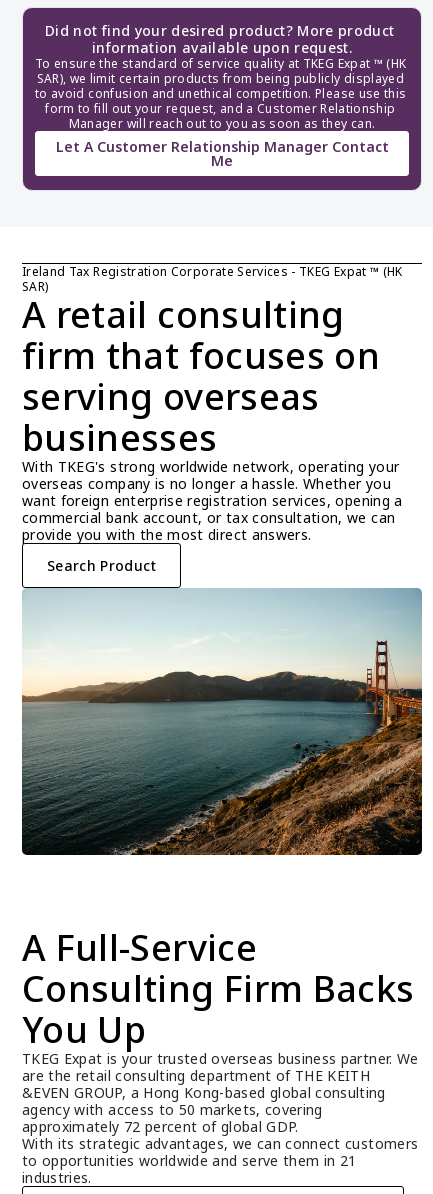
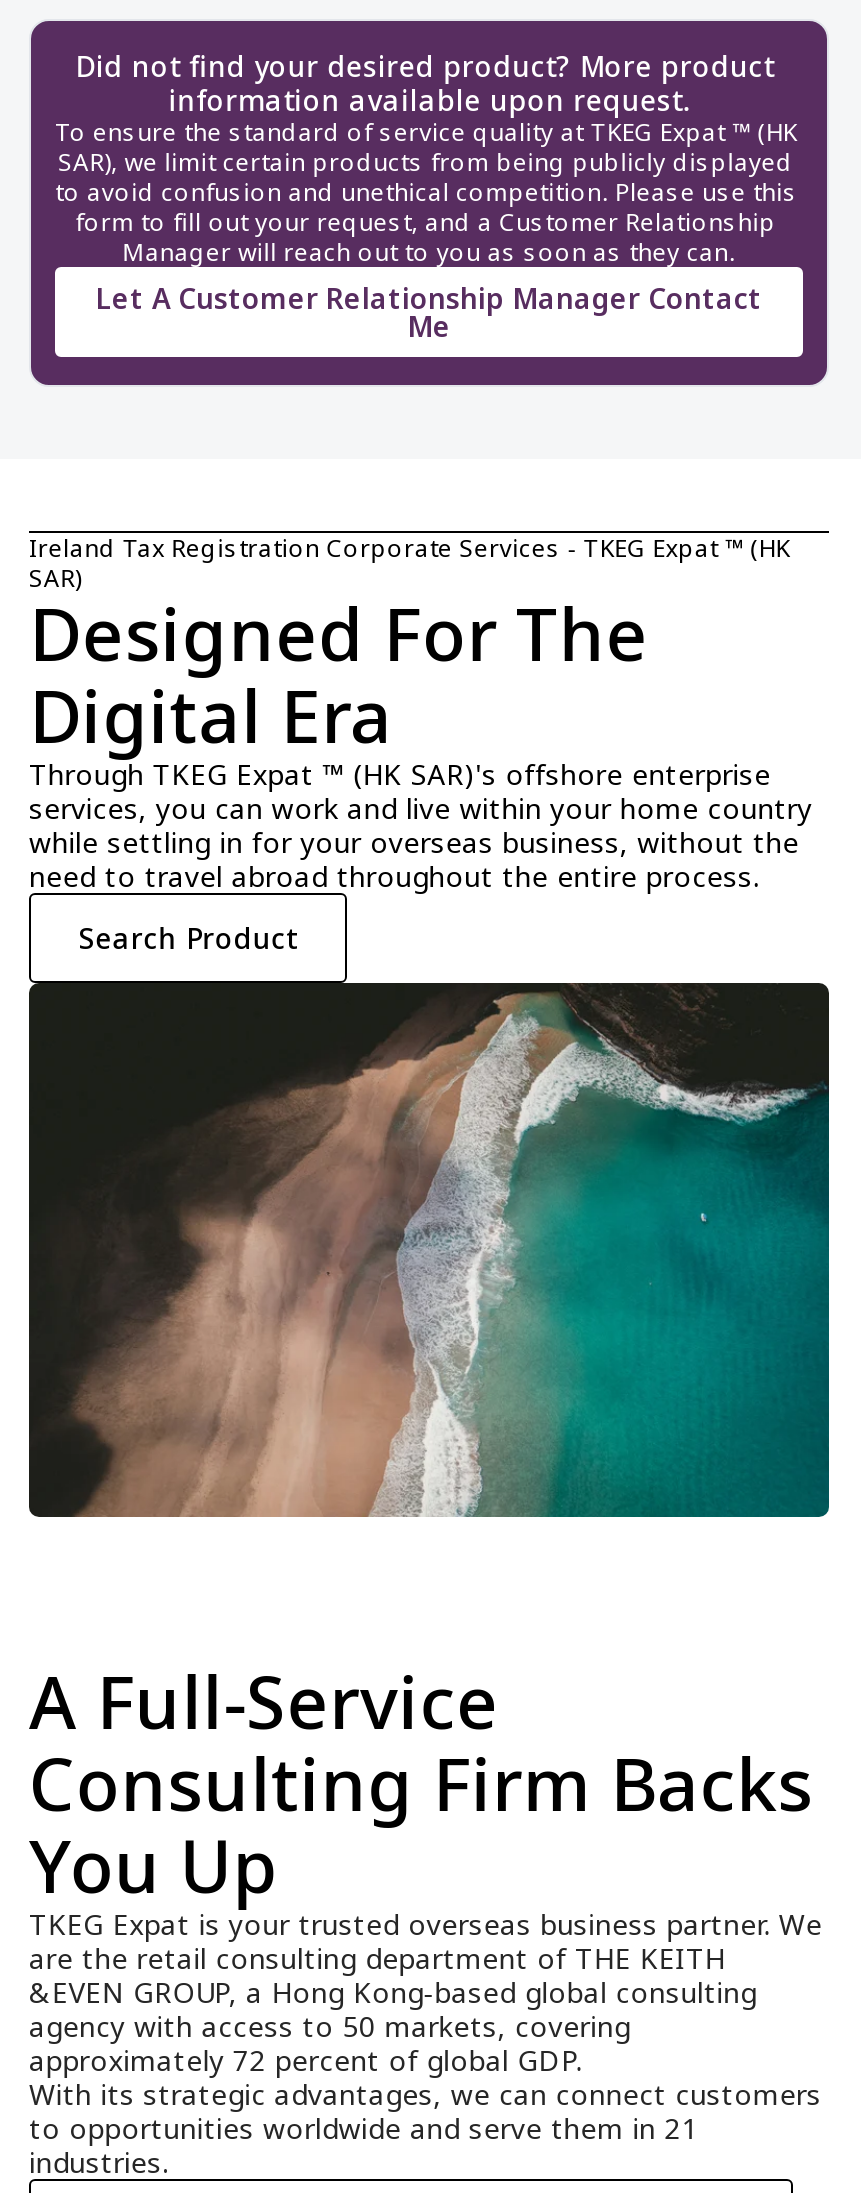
[22,290,403,544] A retail consulting | firm that focuses on | serving overseas | businesses | With TKEG's strong worldwide network, operating your | overseas company is no longer a hassle. Whether you | want foreign enterprise registration services, opening a | commercial bank account, or tax consultation, we can | provide you with the most direct answers. -> [29,585,812,895] Designed For The | Digital Era | Through TKEG Expat ™ (HK SAR)'s offshore enterprise | services, you can work and live within your home country | while settling in for your overseas business, without the | need to travel abroad throughout the entire process.
[21,587,423,856] [image] -> [27,981,831,1519] [image]

